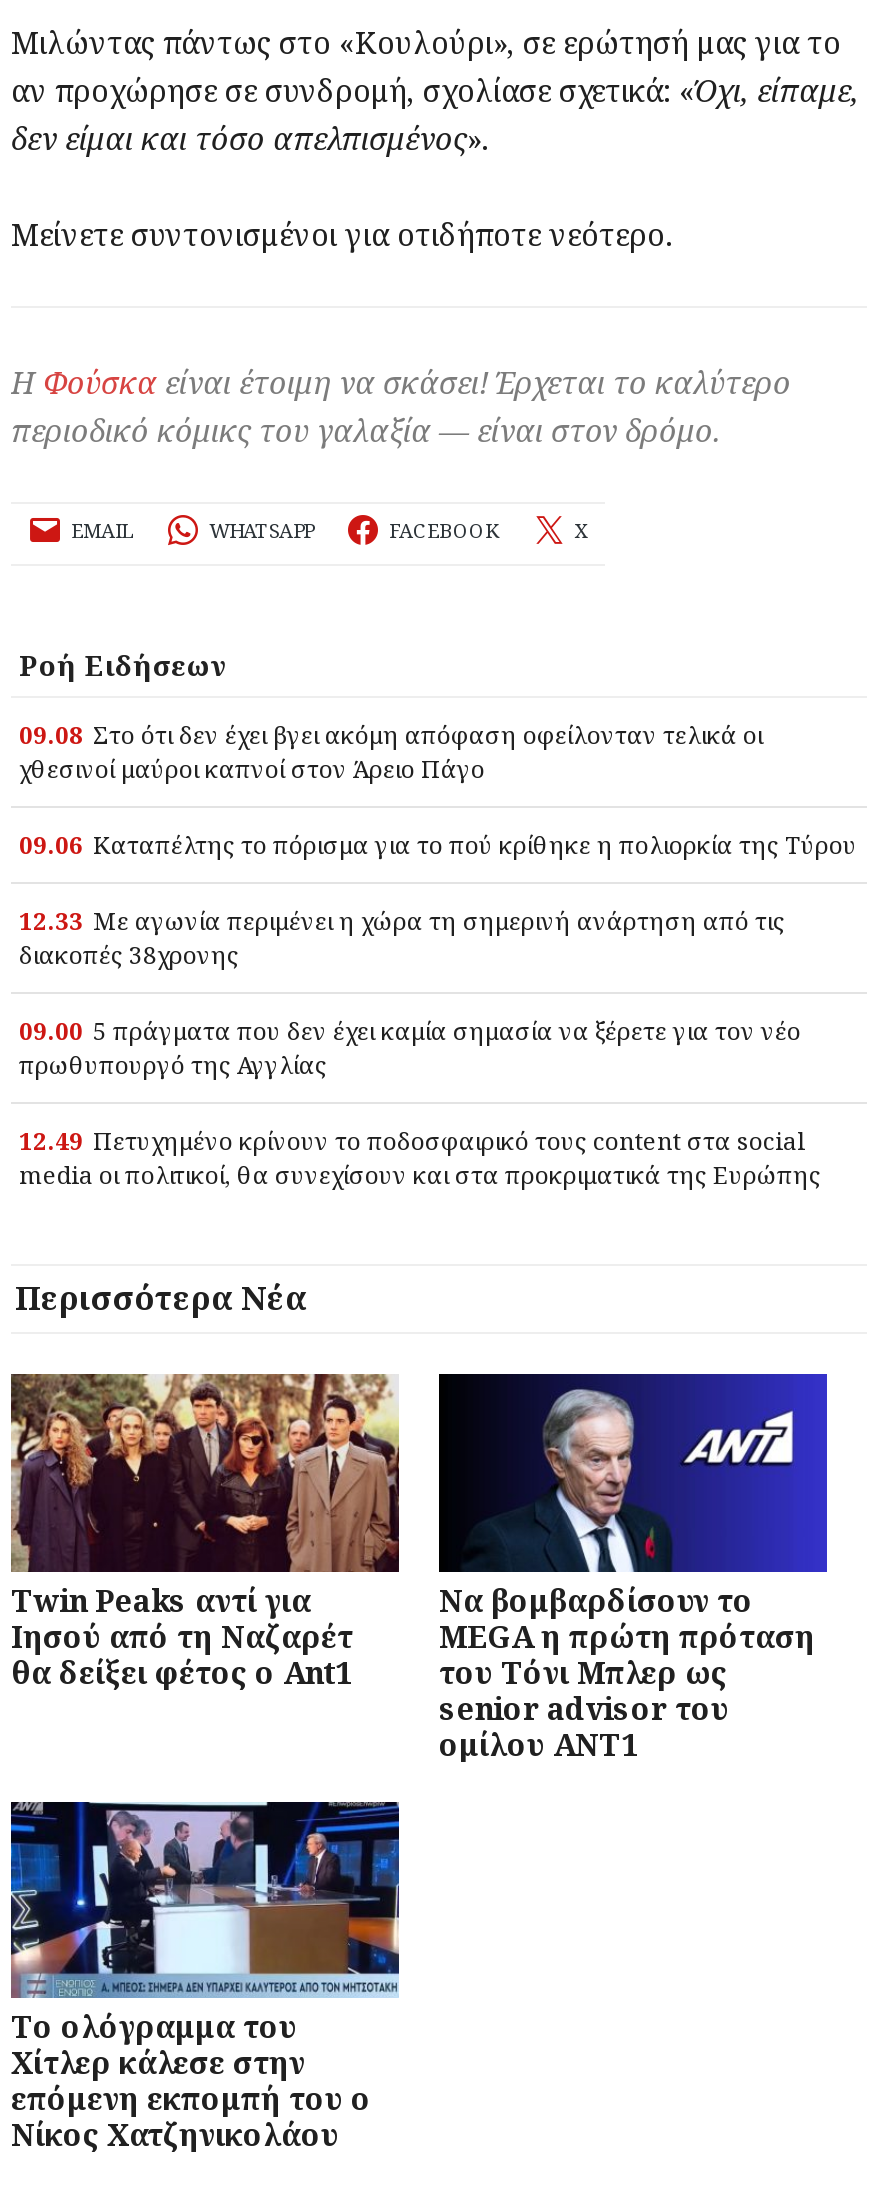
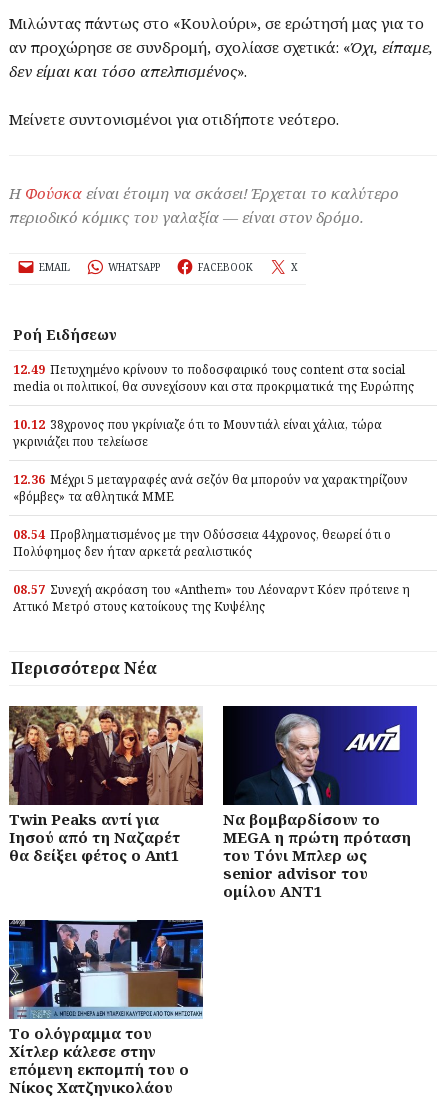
[19,718,857,1082] 09.08 Στο ότι δεν έχει βγει ακόμη απόφαση οφείλονταν τελικά οι | χθεσινοί μαύροι καπνοί στον Άρειο Πάγο | 09.06 Καταπέλτης το πόρισμα για το πού κρίθηκε η πολιορκία της Τύρου | 12.33 Με αγωνία περιμένει η χώρα τη σημερινή ανάρτηση από τις | διακοπές 38χρονης | 09.00 5 πράγματα που δεν έχει καμία σημασία να ξέρετε για τον νέο | πρωθυπουργό της Αγγλίας -> none
moved [19,1124,821,1192] -> [13,361,414,395]: 12.49 Πετυχημένο κρίνουν το ποδοσφαιρικό τους content στα social | media οι πολιτικοί, θα συνεχίσουν και στα προκριματικά της Ευρώπης
none -> [13,416,410,615] 10.12 38χρονος που γκρίνιαζε ότι το Μουντιάλ είναι χάλια, τώρα | γκρινιάζει που τελείωσε | 12.36 Μέχρι 5 μεταγραφές ανά σεζόν θα μπορούν να χαρακτηρίζουν | «βόμβες» τα αθλητικά ΜΜΕ | 08.54 Προβληματισμένος με την Οδύσσεια 44χρονος, θεωρεί ότι ο | Πολύφημος δεν ήταν αρκετά ρεαλιστικός | 08.57 Συνεχή ακρόαση του «Anthem» του Λέοναρντ Κόεν πρότεινε η | Αττικό Μετρό στους κατοίκους της Κυψέλης

